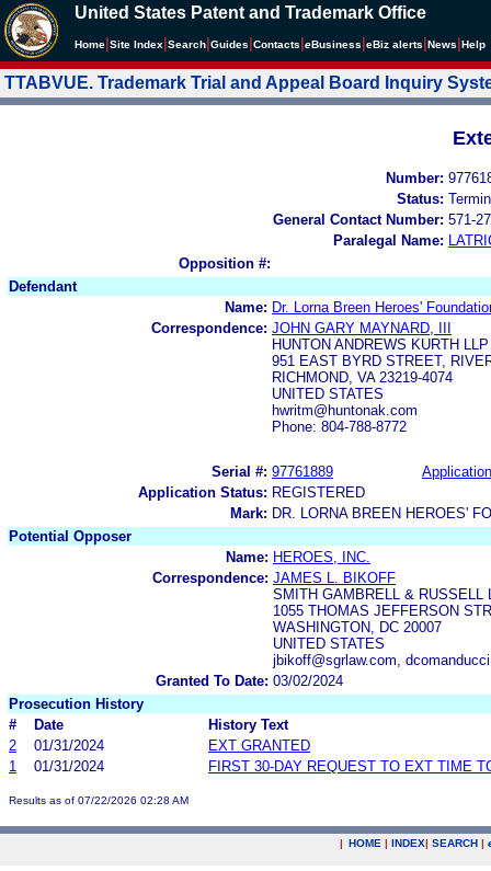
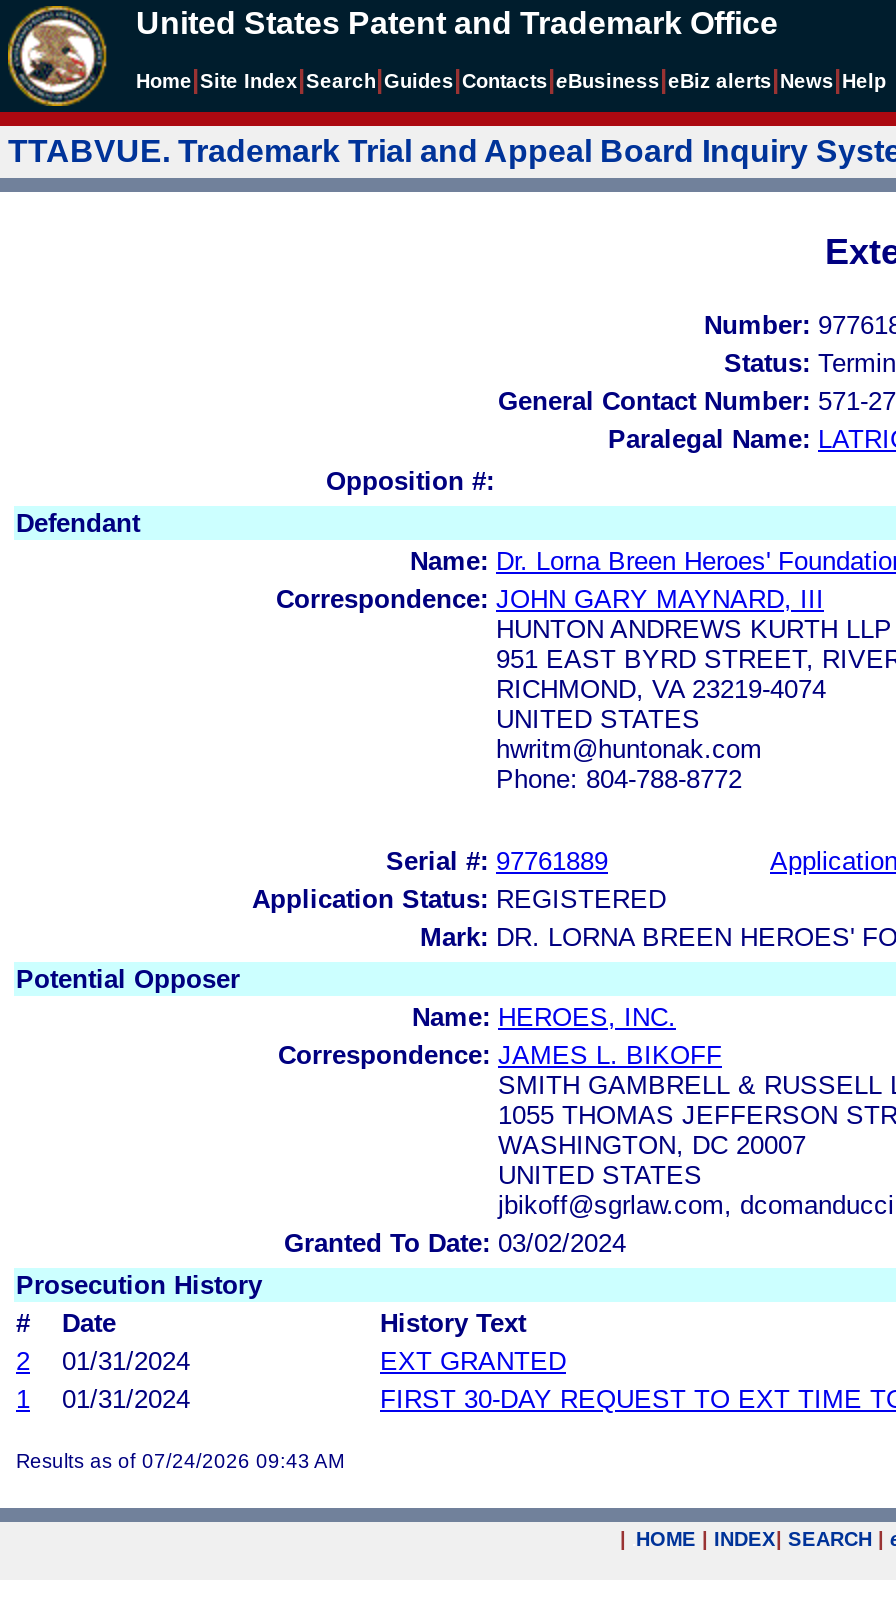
[9,794,189,806] Results as of 07/22/2026 02:28 AM -> [16,1450,344,1472] Results as of 07/24/2026 09:43 AM

